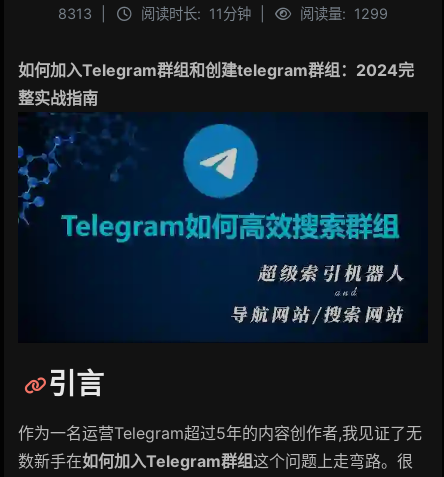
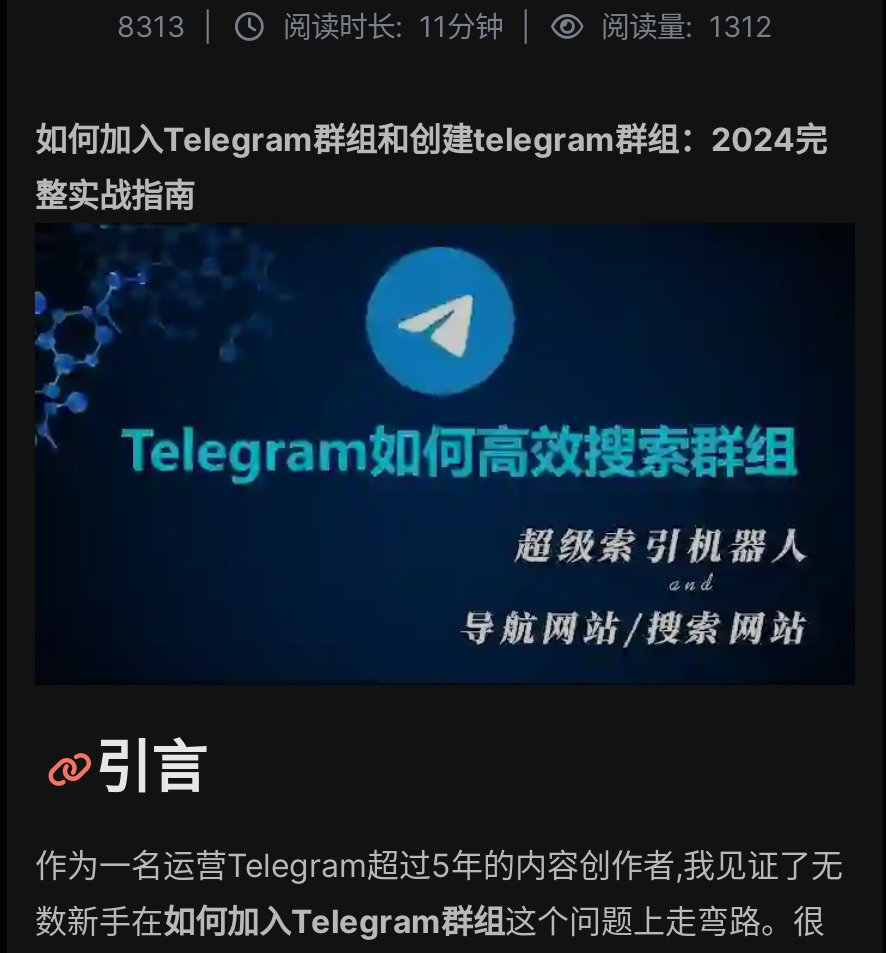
[300,5,388,22] 阅读量: 1299 -> [601,9,773,43] 阅读量: 1312

